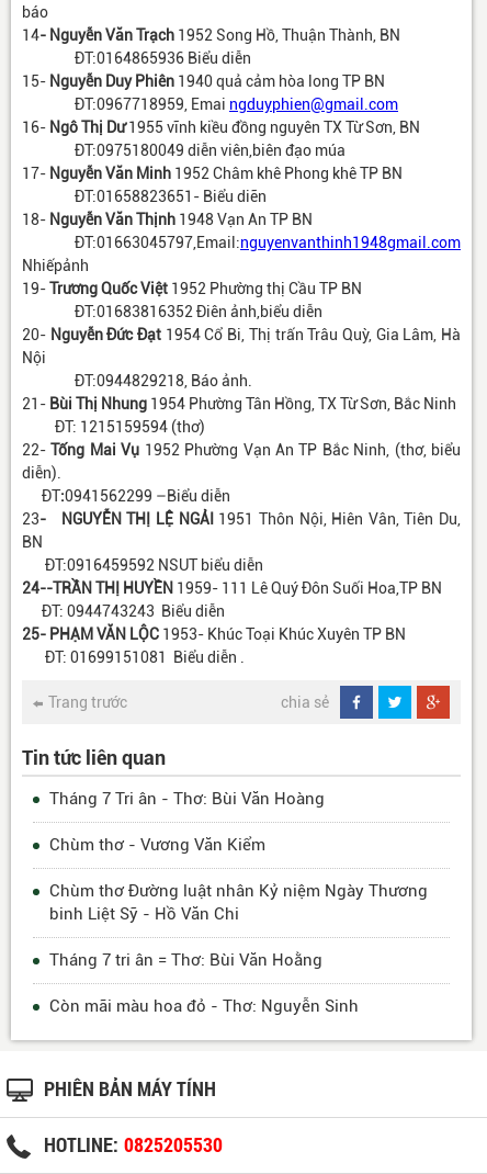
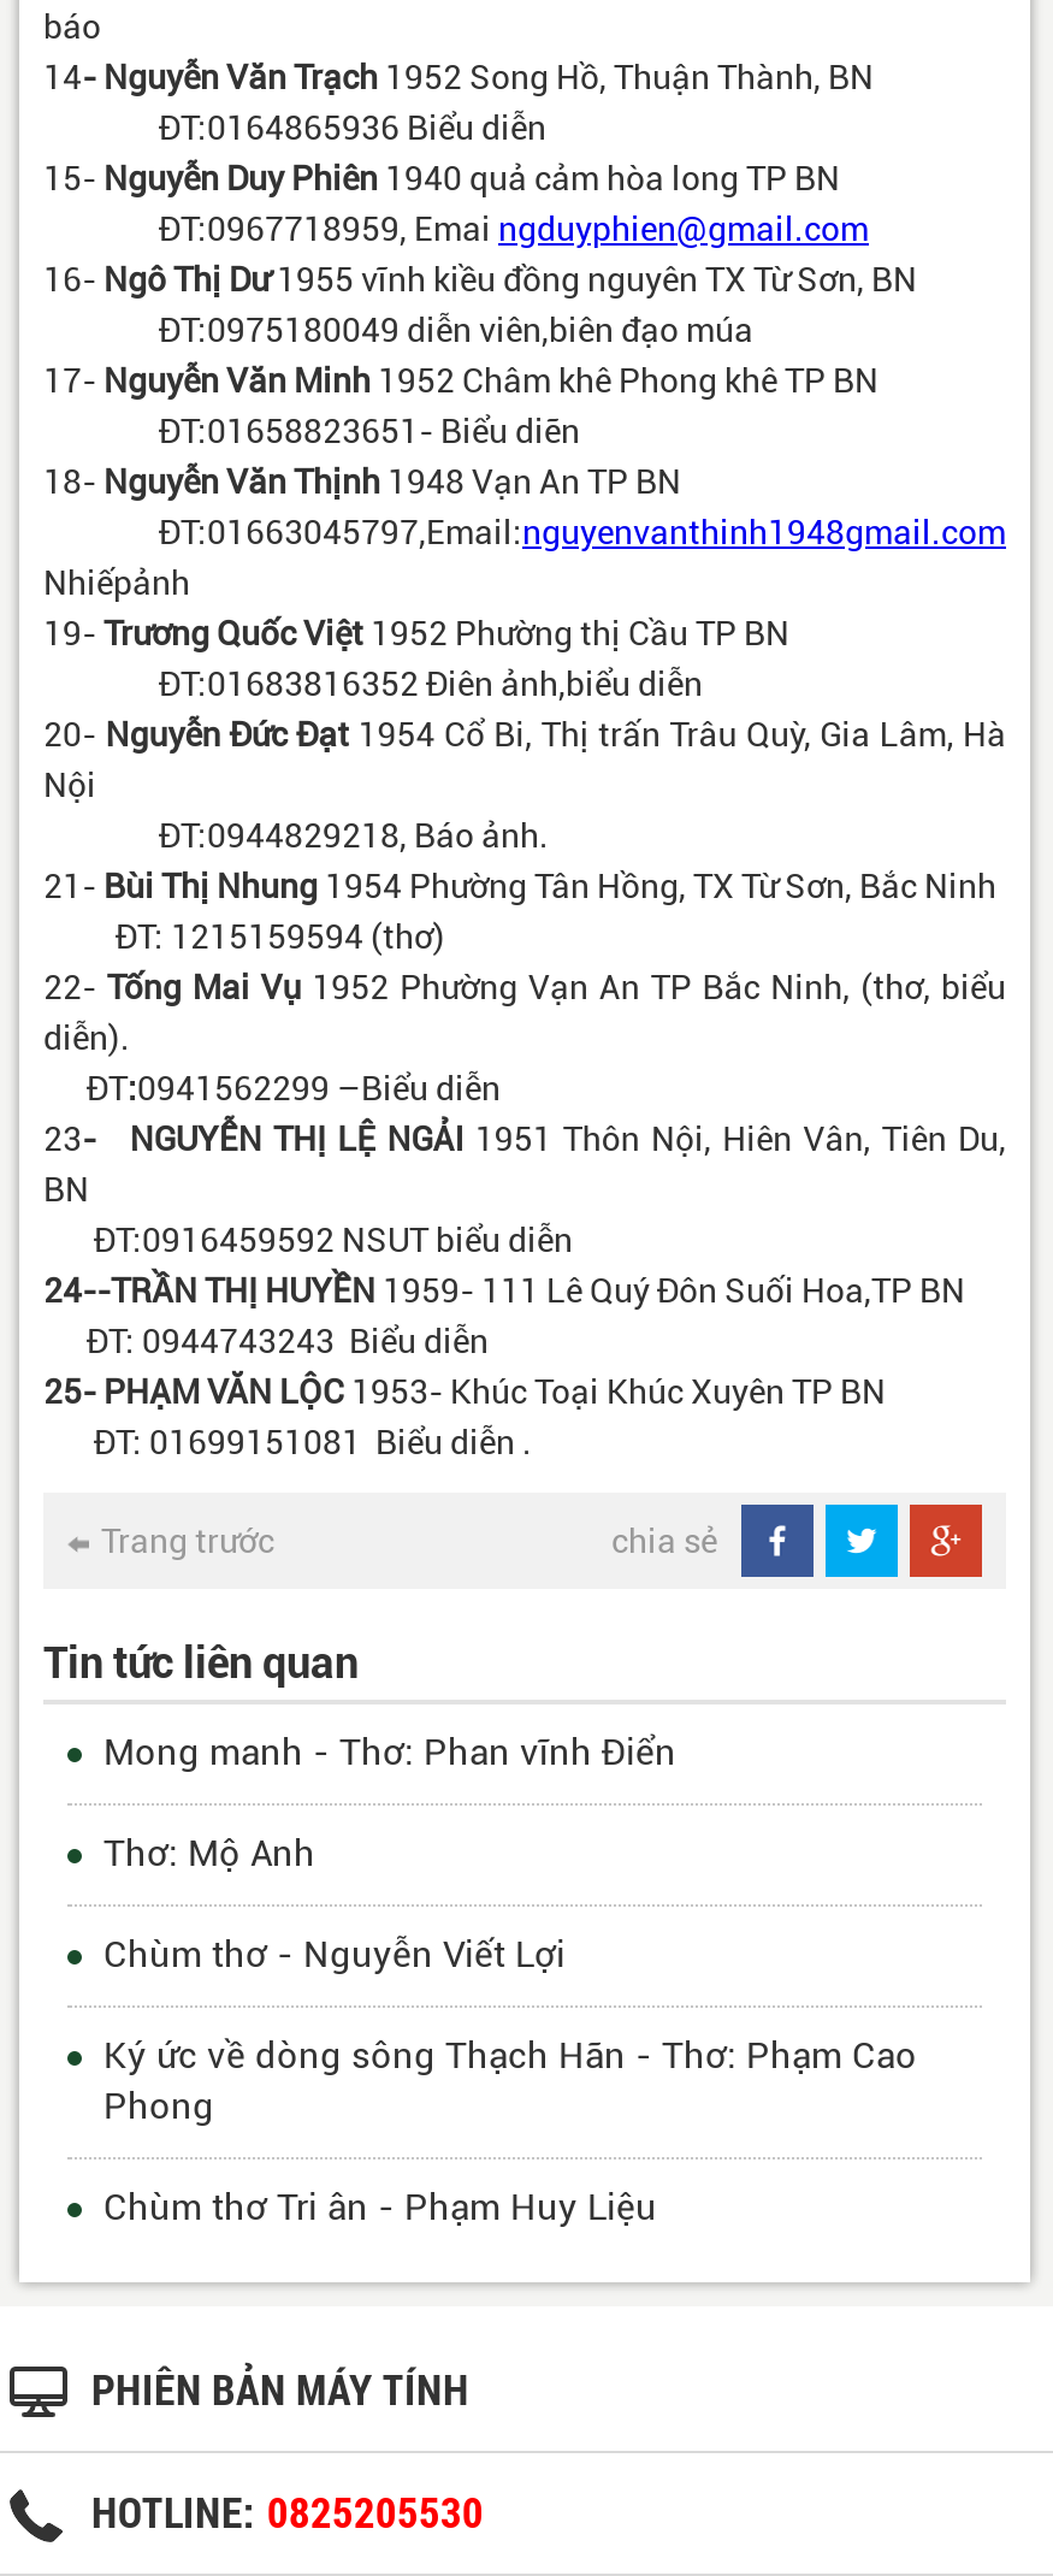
[49,789,325,809] Tháng 7 Tri ân - Thơ: Bùi Văn Hoàng -> [103,1732,676,1775] Mong manh - Thơ: Phan vĩnh Điển
[49,835,265,855] Chùm thơ - Vương Văn Kiểm -> [103,1833,315,1876] Thơ: Mộ Anh
[49,881,428,924] Chùm thơ Đường luật nhân Kỷ niệm Ngày Thương | binh Liệt Sỹ - Hồ Văn Chi -> [103,1934,566,1978] Chùm thơ - Nguyễn Viết Lợi
[49,951,322,970] Tháng 7 tri ân = Thơ: Bùi Văn Hoằng -> [103,2035,917,2129] Ký ức về dòng sông Thạch Hãn - Thơ: Phạm Cao | Phong
[49,997,359,1016] Còn mãi màu hoa đỏ - Thơ: Nguyễn Sinh -> [103,2187,657,2230] Chùm thơ Tri ân - Phạm Huy Liệu

